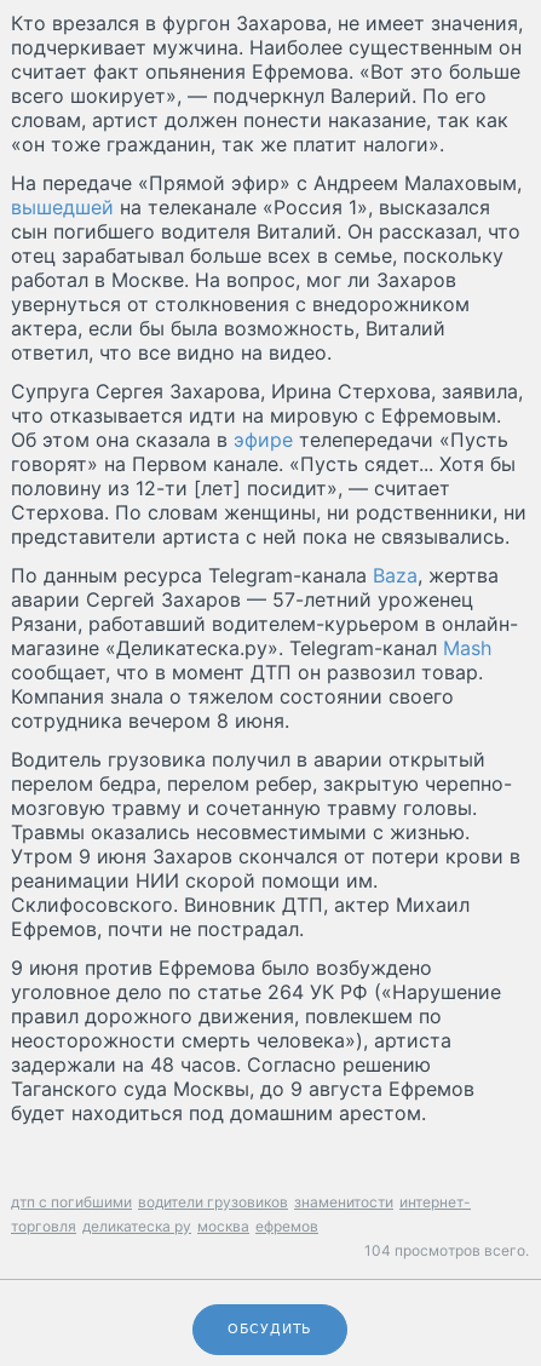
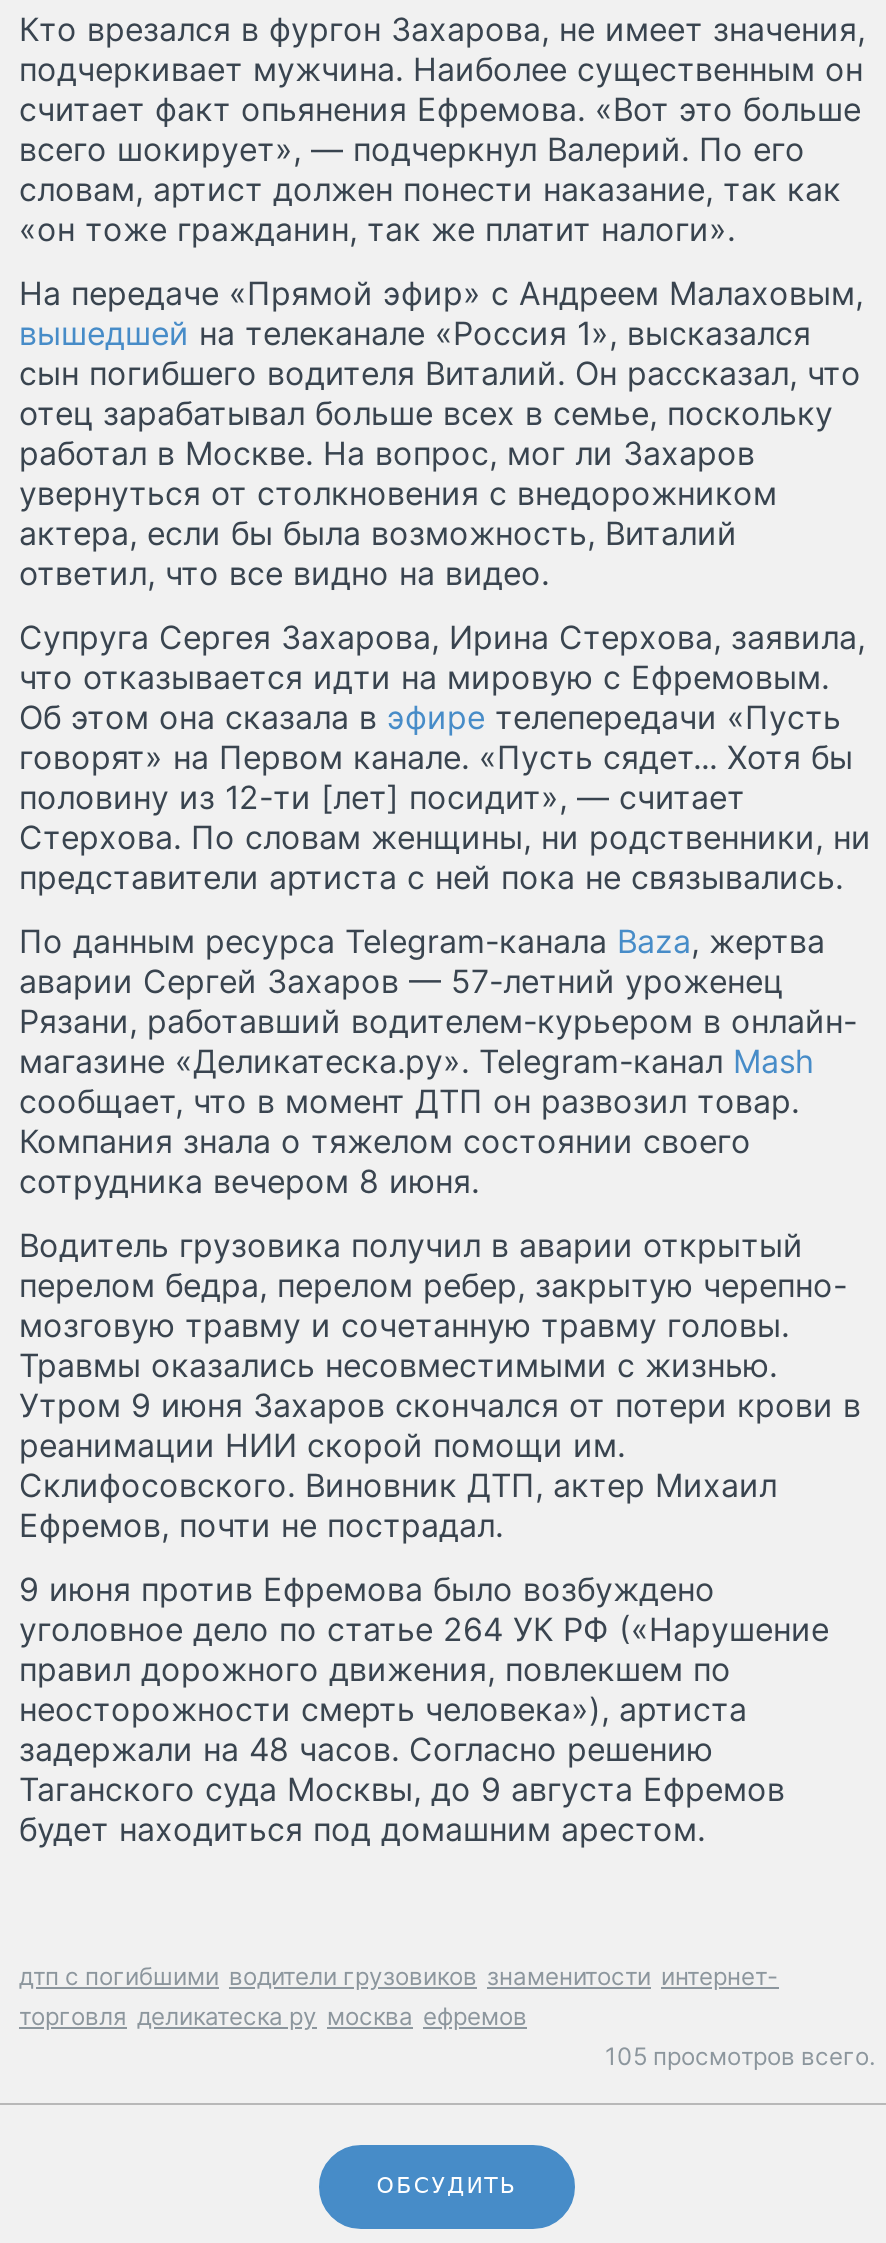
[364,1241,529,1260] 104 просмотров всего. -> [605,2041,875,2071] 105 просмотров всего.

